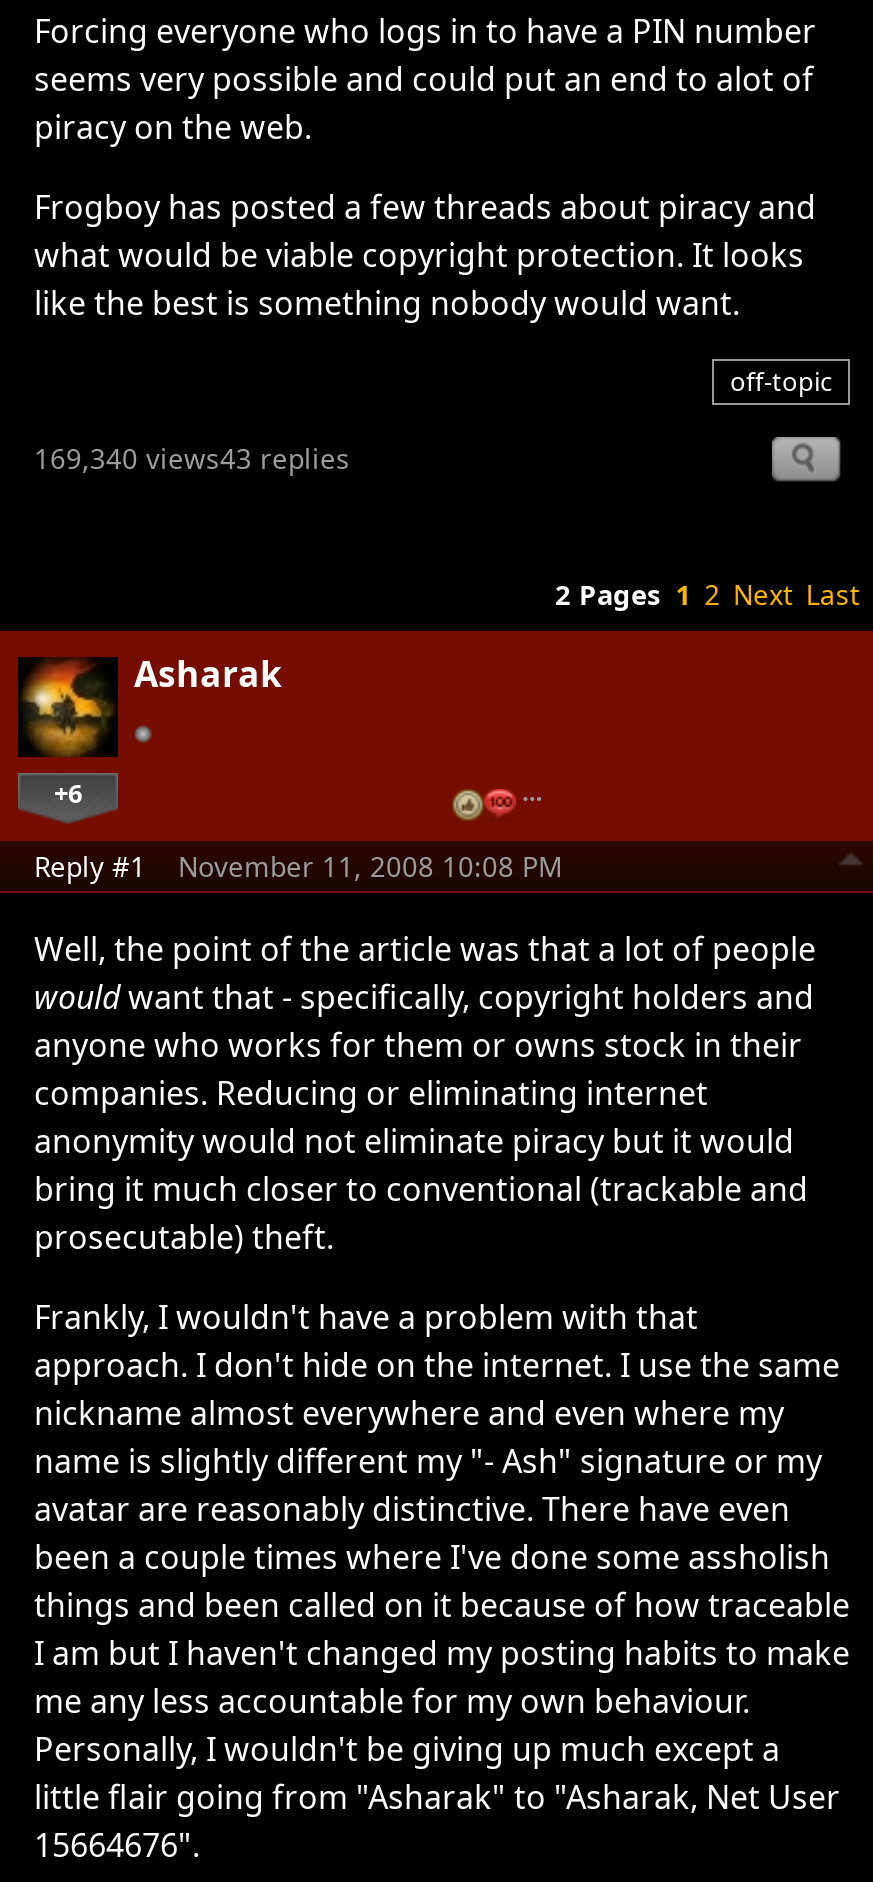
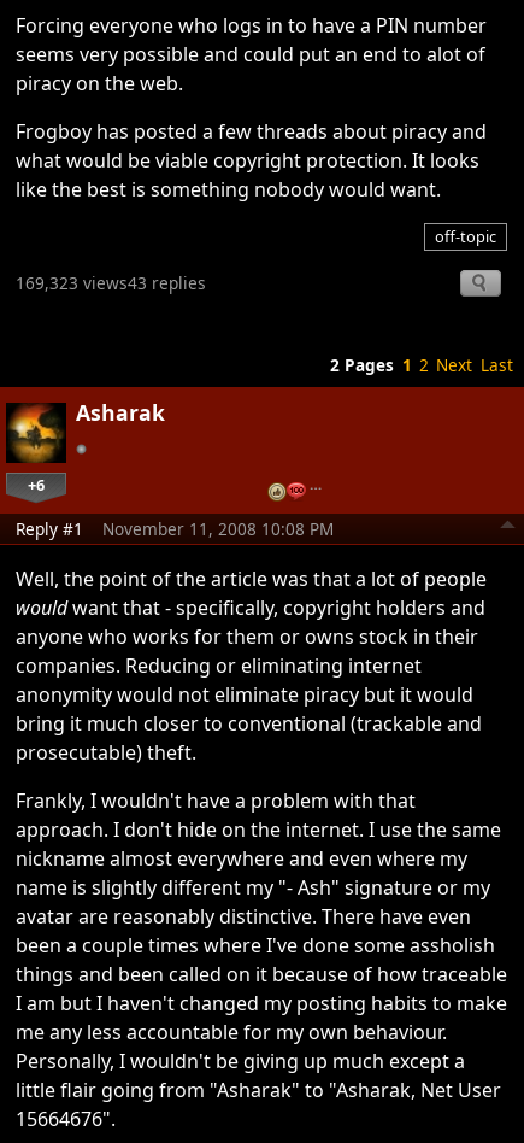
[34,438,350,476] 169,340 views43 replies -> [16,271,206,294] 169,323 views43 replies

